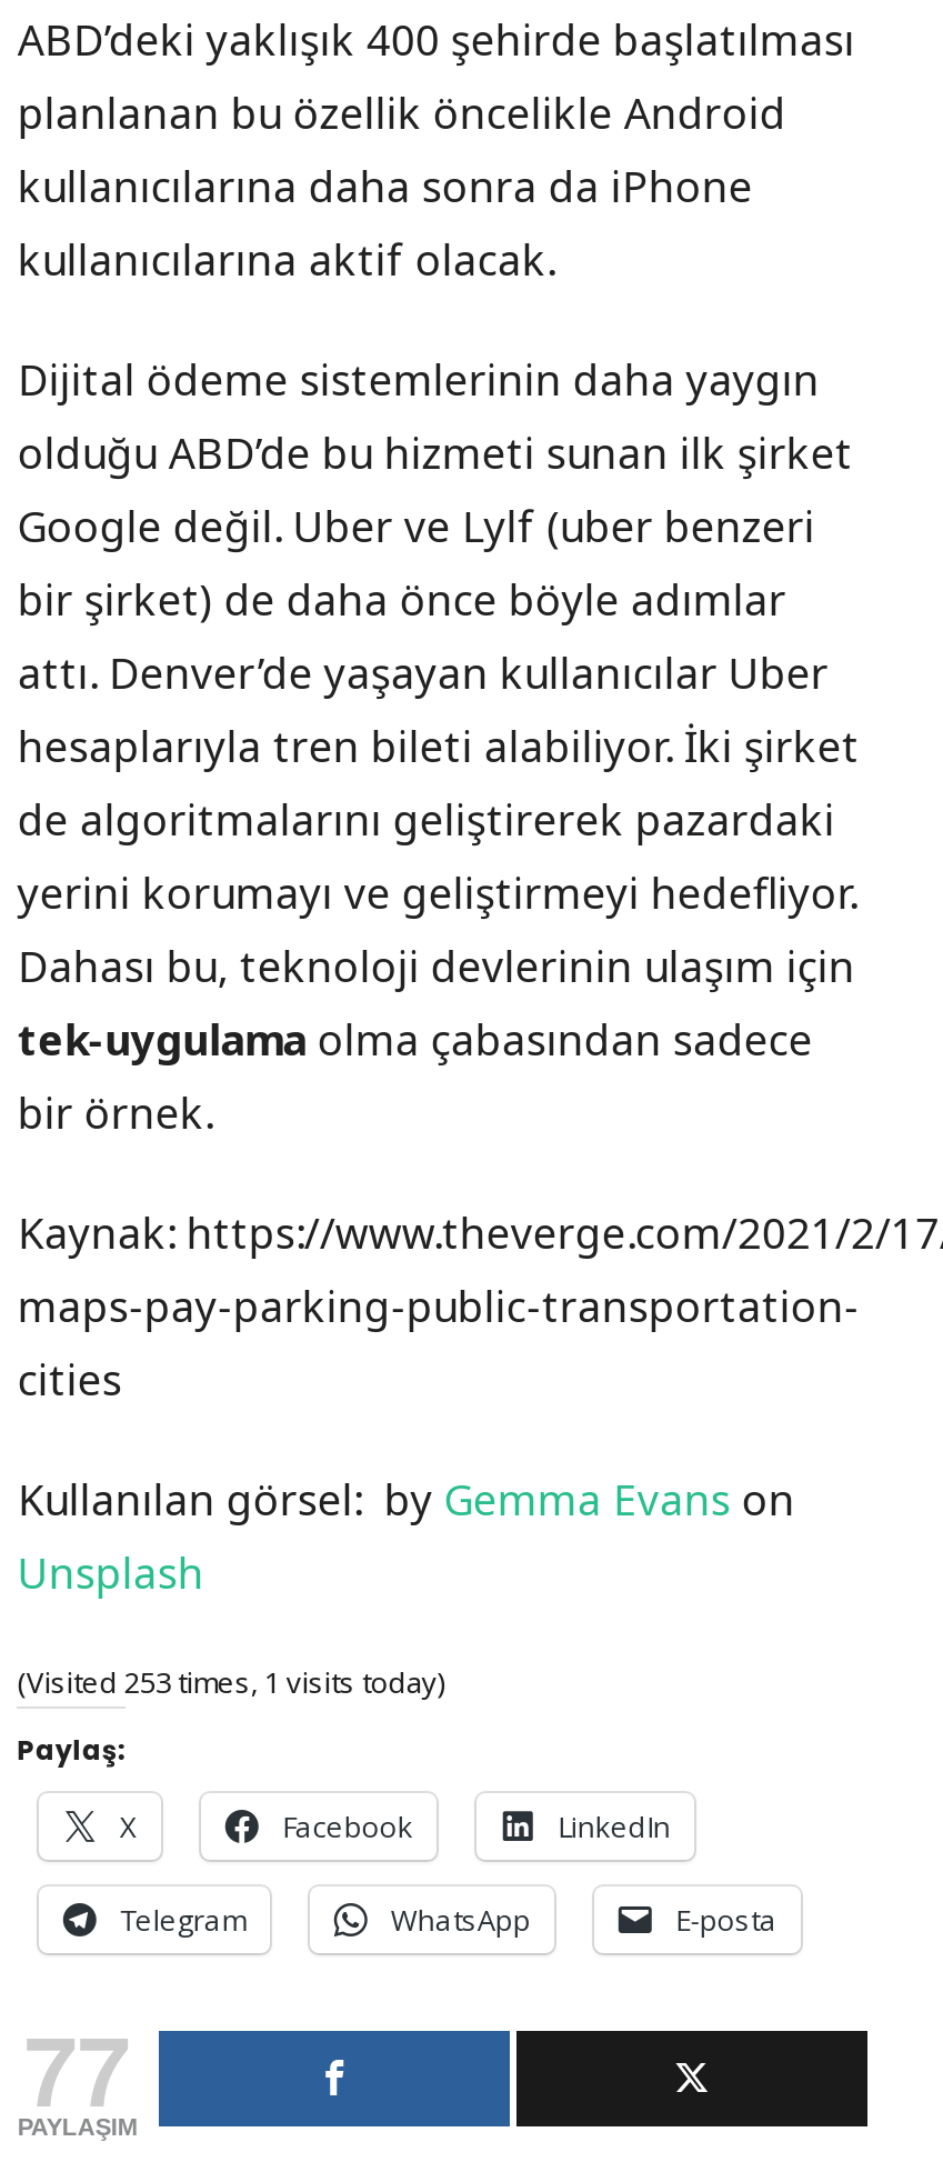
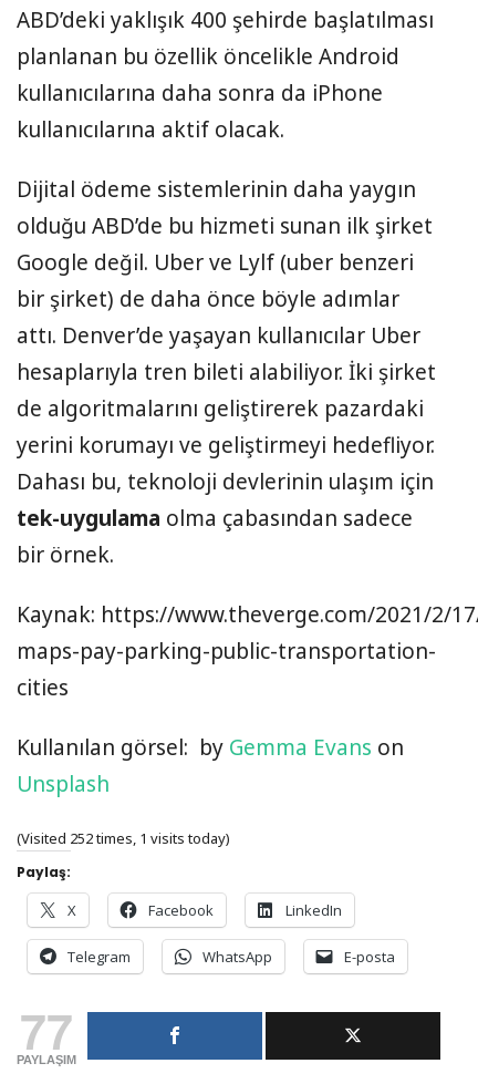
[18,1662,446,1702] (Visited 253 times, 1 visits today) -> [17,828,231,848] (Visited 252 times, 1 visits today)

